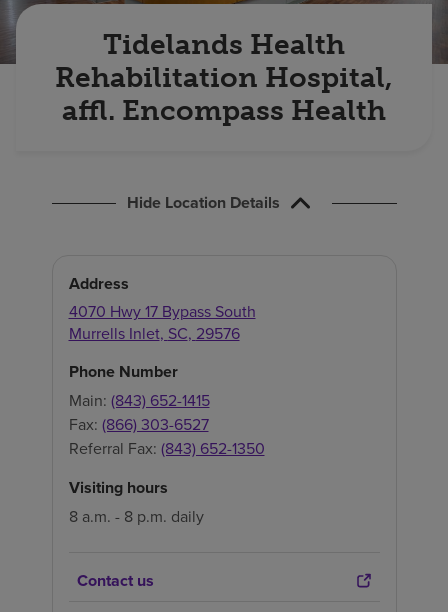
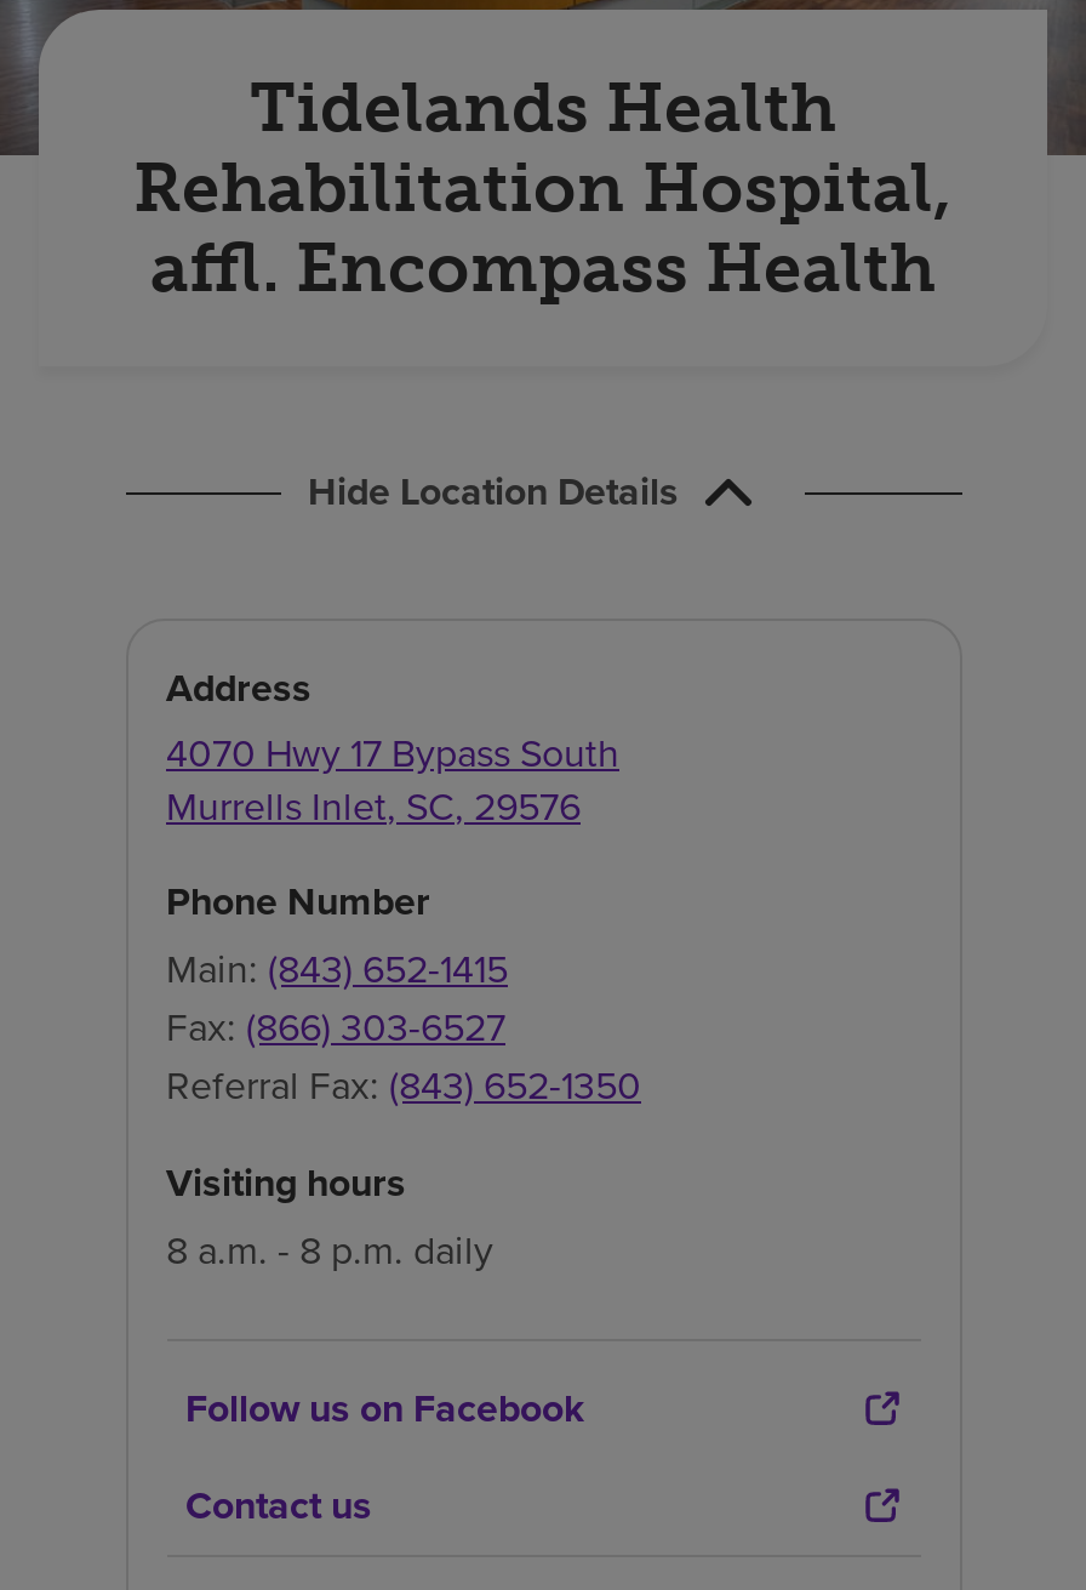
none -> [185,1380,585,1436] Follow us on Facebook

